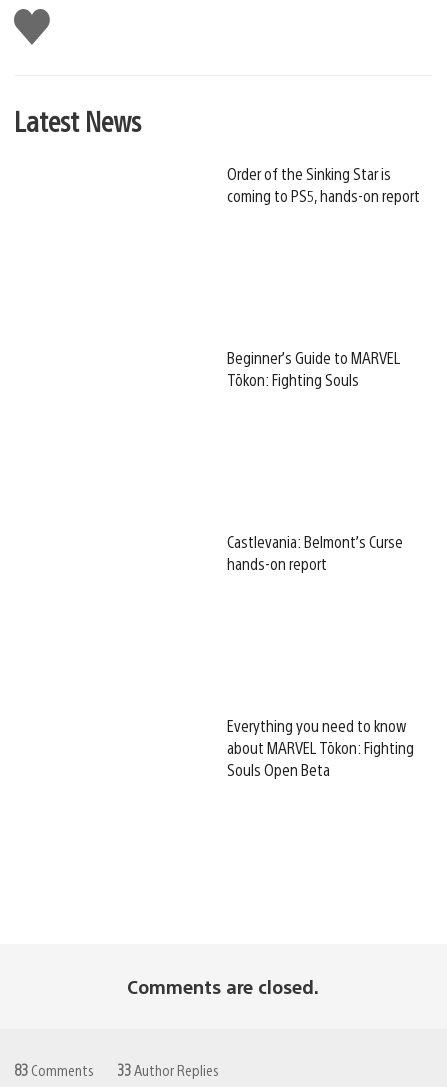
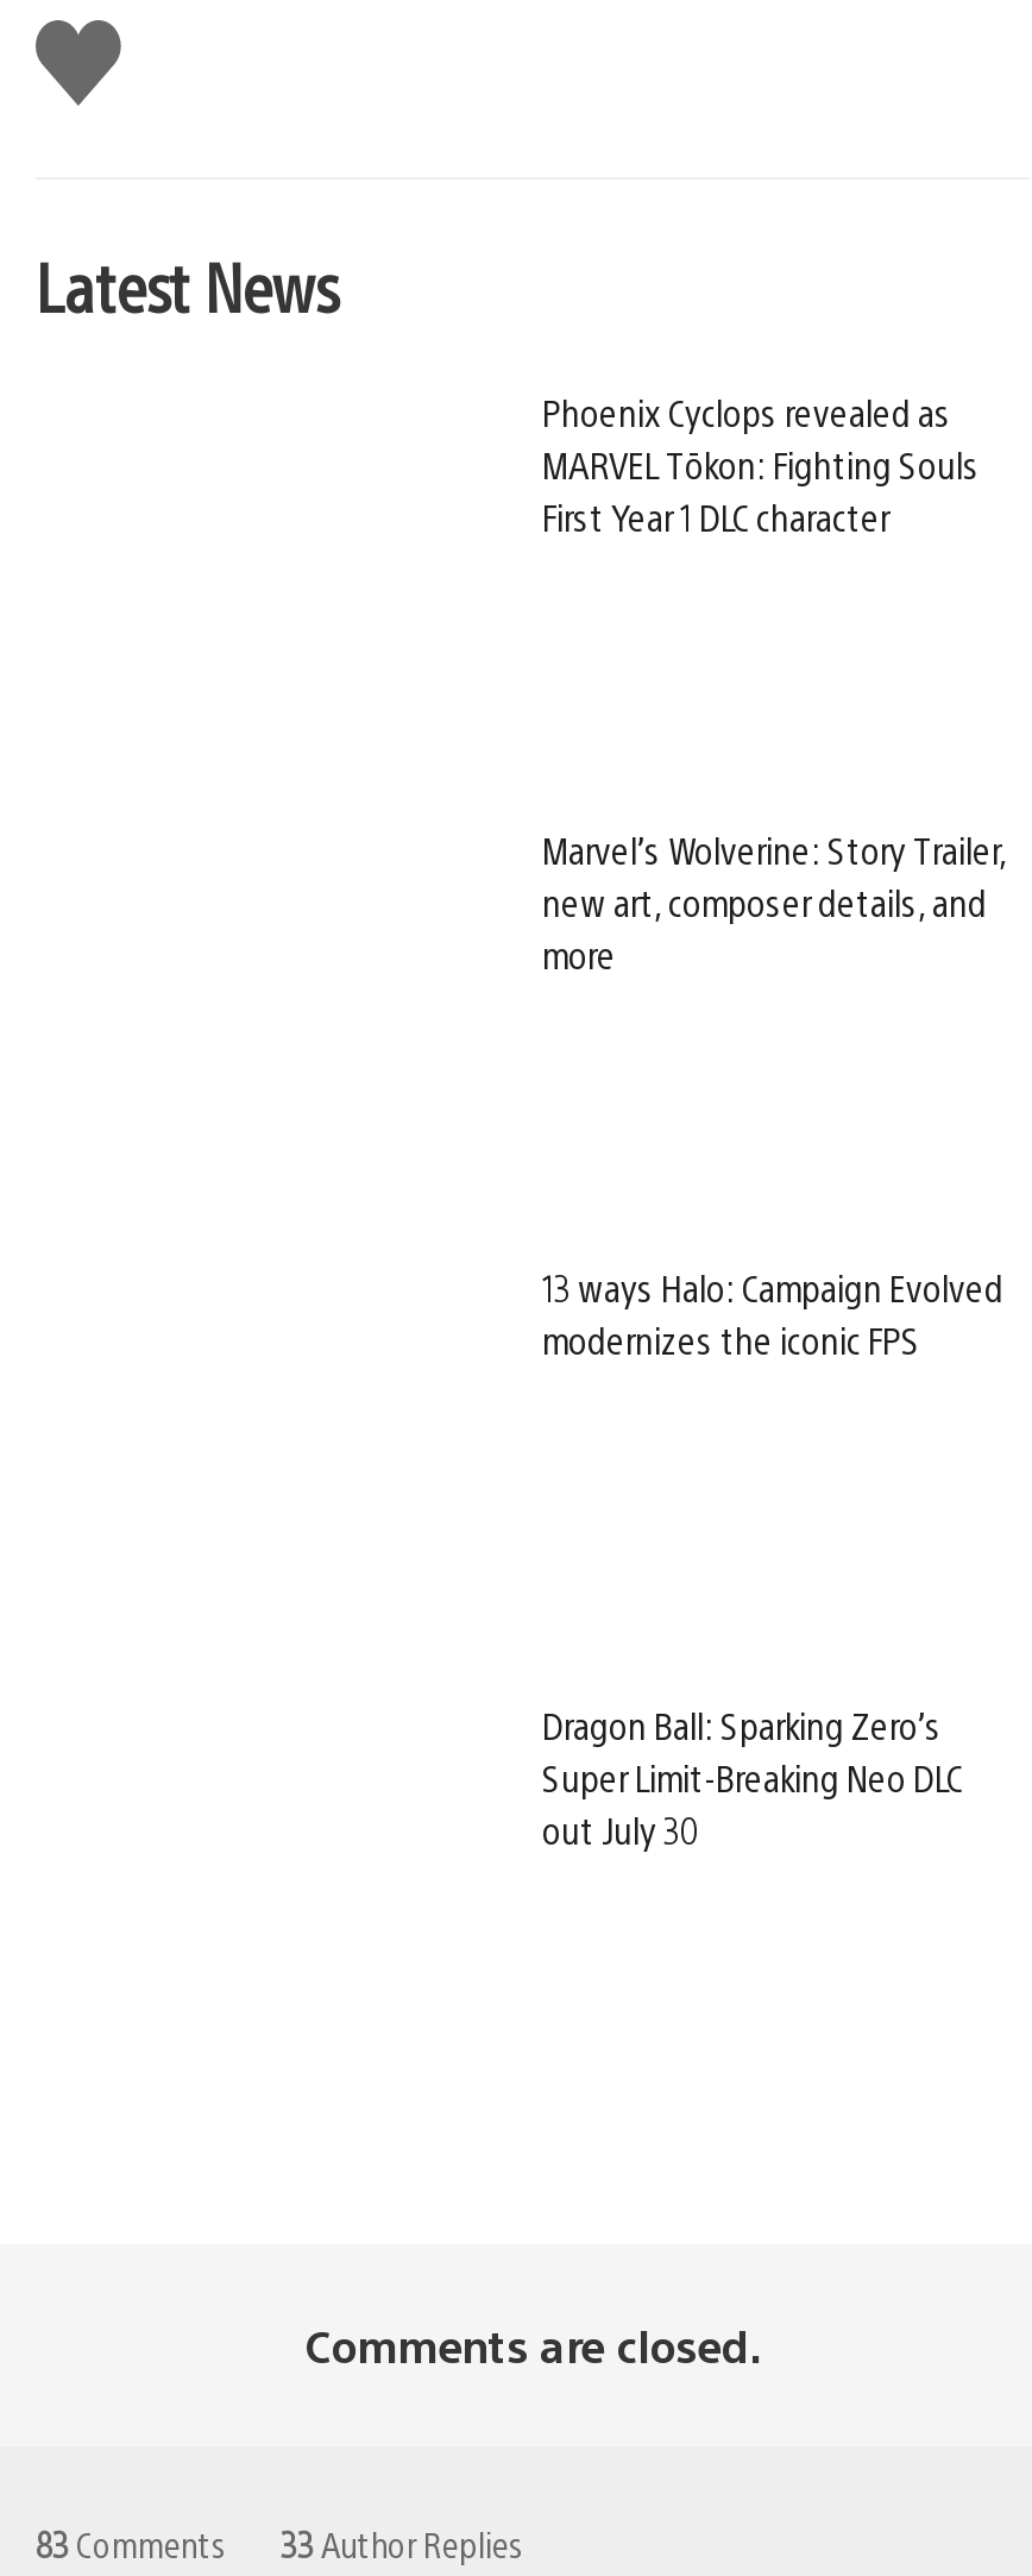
[227,163,420,206] Order of the Sinking Star is | coming to PS5, hands-on report -> [542,386,980,541] Phoenix Cyclops revealed as | MARVEL Tōkon: Fighting Souls | First Year 1 DLC character
[227,347,400,390] Beginner’s Guide to MARVEL | Tōkon: Fighting Souls -> [542,824,1006,978] Marvel’s Wolverine: Story Trailer, | new art, composer details, and | more
[227,531,403,574] Castlevania: Belmont’s Curse | hands-on report -> [542,1261,1003,1364] 13 ways Halo: Campaign Evolved | modernizes the iconic FPS
[227,715,414,780] Everything you need to know | about MARVEL Tōkon: Fighting | Souls Open Beta -> [542,1699,963,1854] Dragon Ball: Sparking Zero’s | Super Limit-Breaking Neo DLC | out July 30

